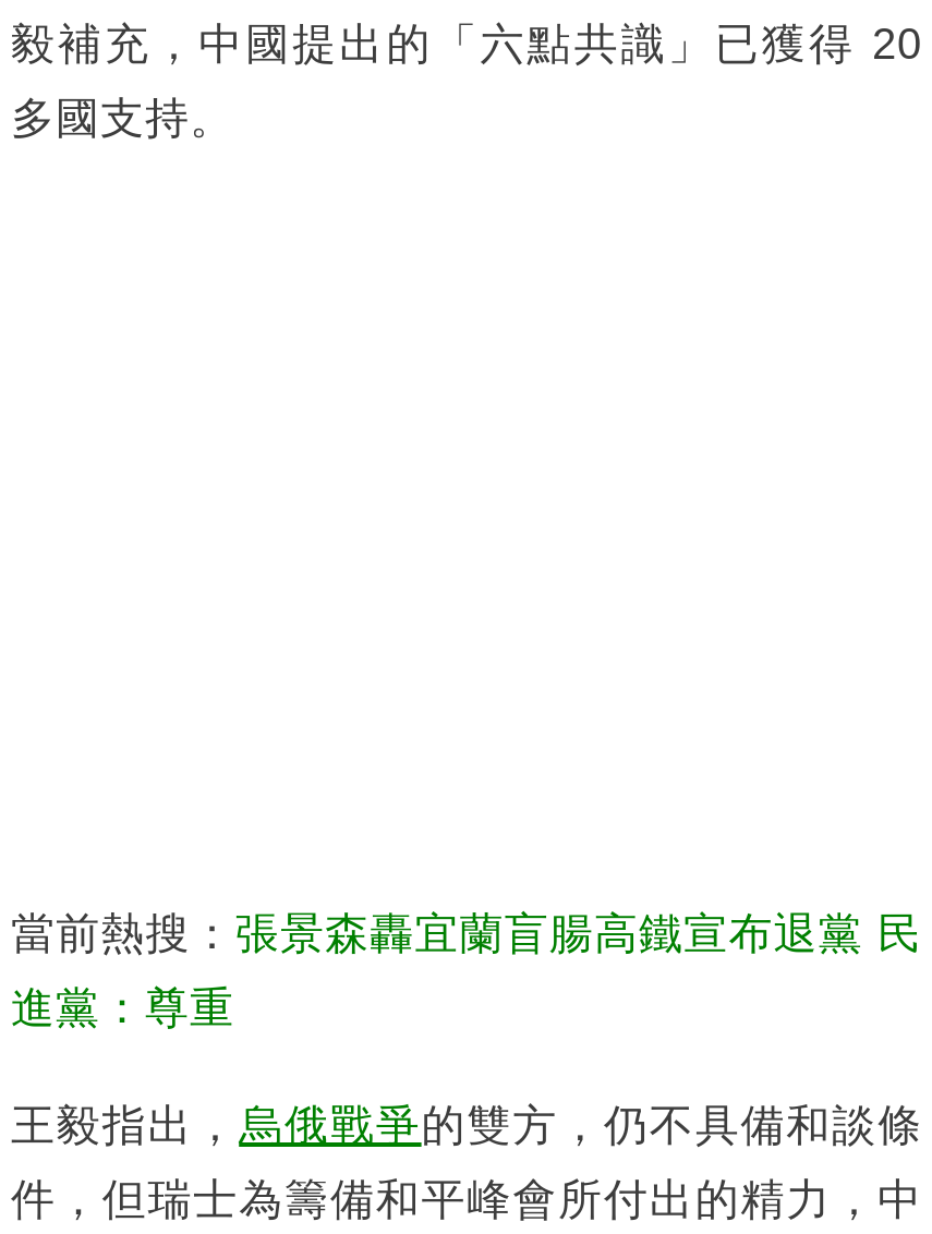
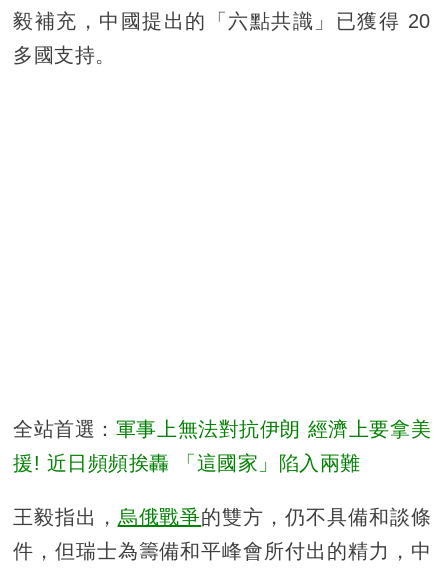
[11,908,922,956] 當前熱搜：張景森轟宜蘭盲腸高鐵宣布退黨 民 -> [13,418,431,440] 全站首選：軍事上無法對抗伊朗 經濟上要拿美
[11,983,234,1031] 進黨：尊重 -> [13,452,360,474] 援! 近日頻頻挨轟 「這國家」陷入兩難

